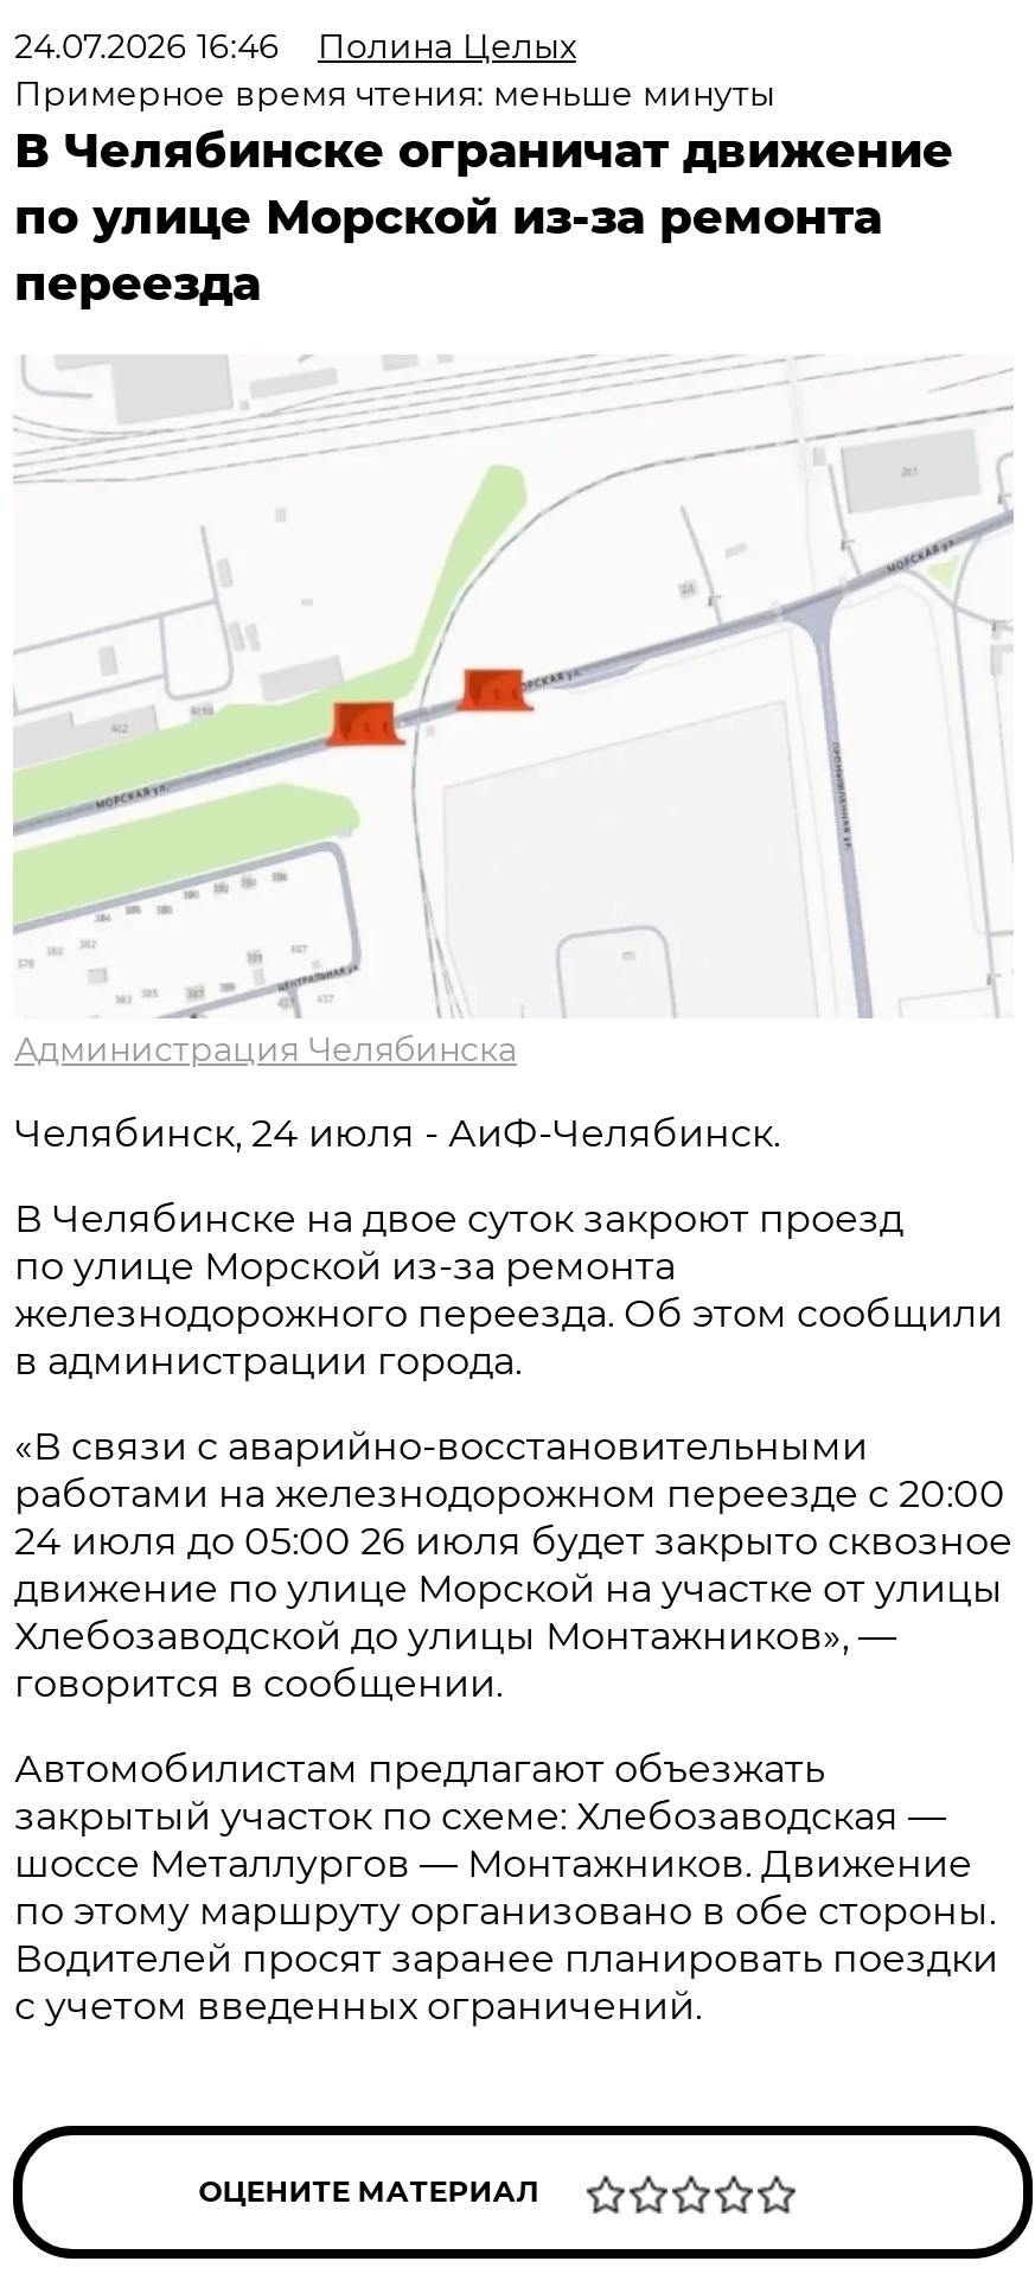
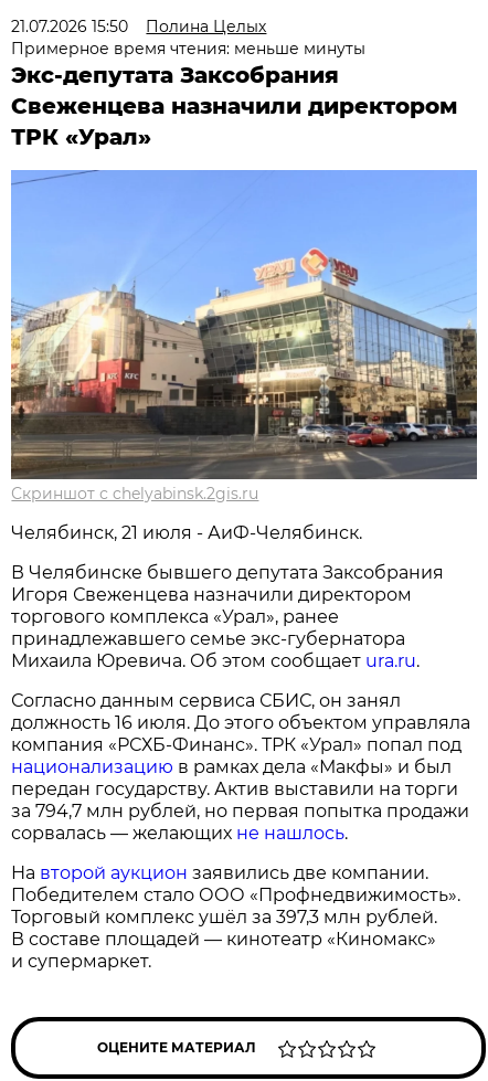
[14,25,576,68] 24.07.2026 16:46 Полина Целых -> [11,17,267,36] 21.07.2026 15:50 Полина Целых
[14,122,953,312] В Челябинске ограничат движение | по улице Морской из-за ремонта | переезда -> [11,62,459,150] Экс-депутата Заксобрания | Свеженцева назначили директором | ТРК «Урал»
[13,354,1014,1071] [image] | Администрация Челябинска -> [10,169,478,504] [image] | Скриншот с chelyabinsk.2gis.ru
[14,1111,780,1156] Челябинск, 24 июля - АиФ-Челябинск. -> [11,522,363,543] Челябинск, 21 июля - АиФ-Челябинск.
[14,1196,1003,1384] В Челябинске на двое суток закроют проезд | по улице Морской из-за ремонта | железнодорожного переезда. Об этом сообщили | в администрации города. -> [11,562,444,671] В Челябинске бывшего депутата Заксобрания | Игоря Свеженцева назначили директором | торгового комплекса «Урал», ранее | принадлежавшего семье экс-губернатора | Михаила Юревича. Об этом сообщает ura.ru.
[14,1424,1012,1706] «В связи с аварийно-восстановительными | работами на железнодорожном переезде с 20:00 | 24 июля до 05:00 26 июля будет закрыто сквозное | движение по улице Морской на участке от улицы | Хлебозаводской до улицы Монтажников», — | говорится в сообщении. -> [11,690,471,844] Согласно данным сервиса СБИС, он занял | должность 16 июля. До этого объектом управляла | компания «РСХБ-Финанс». ТРК «Урал» попал под | национализацию в рамках дела «Макфы» и был | передан государству. Актив выставили на торги | за 794,7 млн рублей, но первая попытка продажи | сорвалась — желающих не нашлось.
[14,1746,998,2029] Автомобилистам предлагают объезжать | закрытый участок по схеме: Хлебозаводская — | шоссе Металлургов — Монтажников. Движение | по этому маршруту организовано в обе стороны. | Водителей просят заранее планировать поездки | с учетом введенных ограничений. -> [11,862,461,972] На второй аукцион заявились две компании. | Победителем стало ООО «Профнедвижимость». | Торговый комплекс ушёл за 397,3 млн рублей. | В составе площадей — кинотеатр «Киномакс» | и супермаркет.

